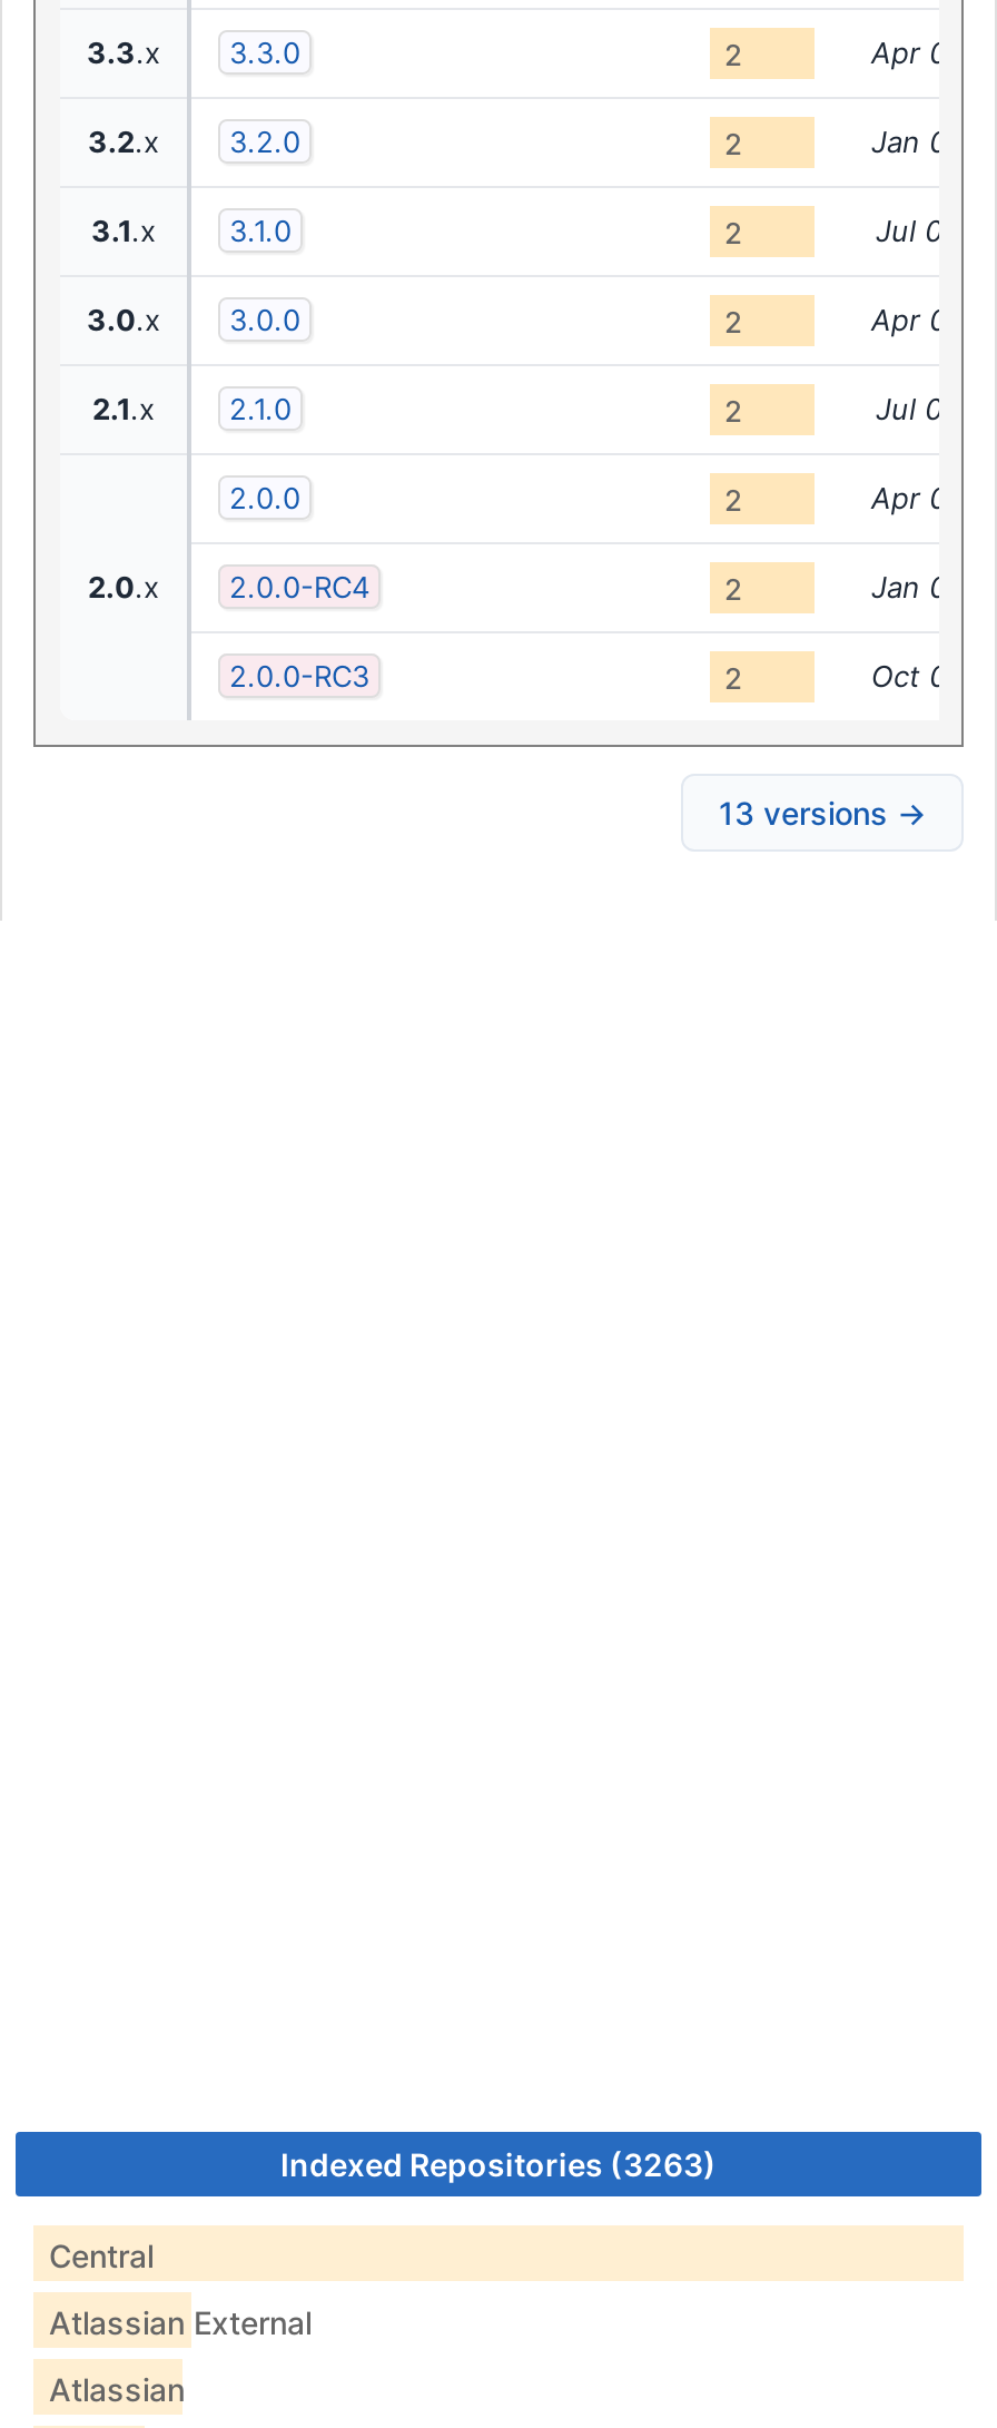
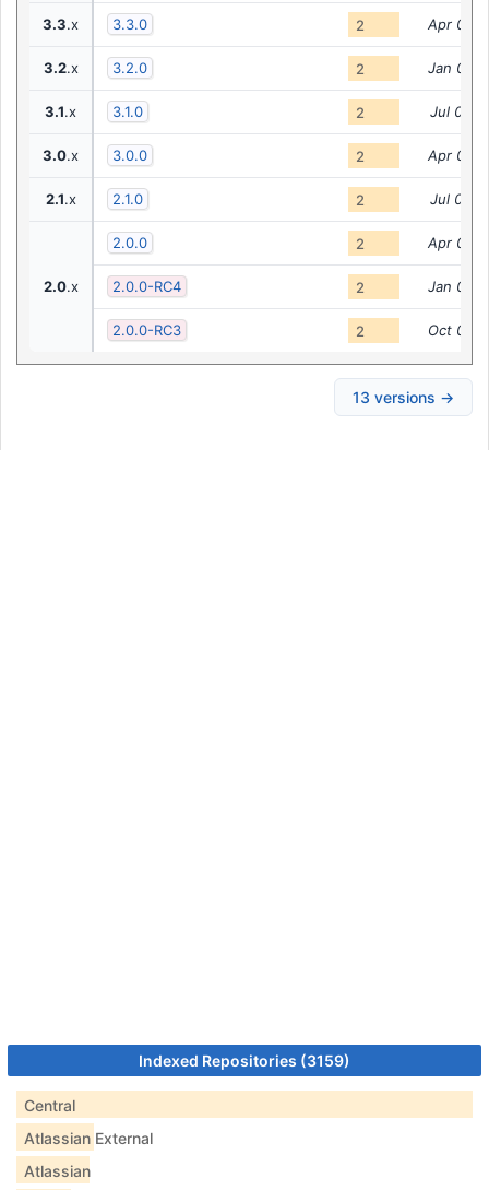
[280,2145,717,2183] Indexed Repositories (3263) -> [139,1051,350,1070] Indexed Repositories (3159)

